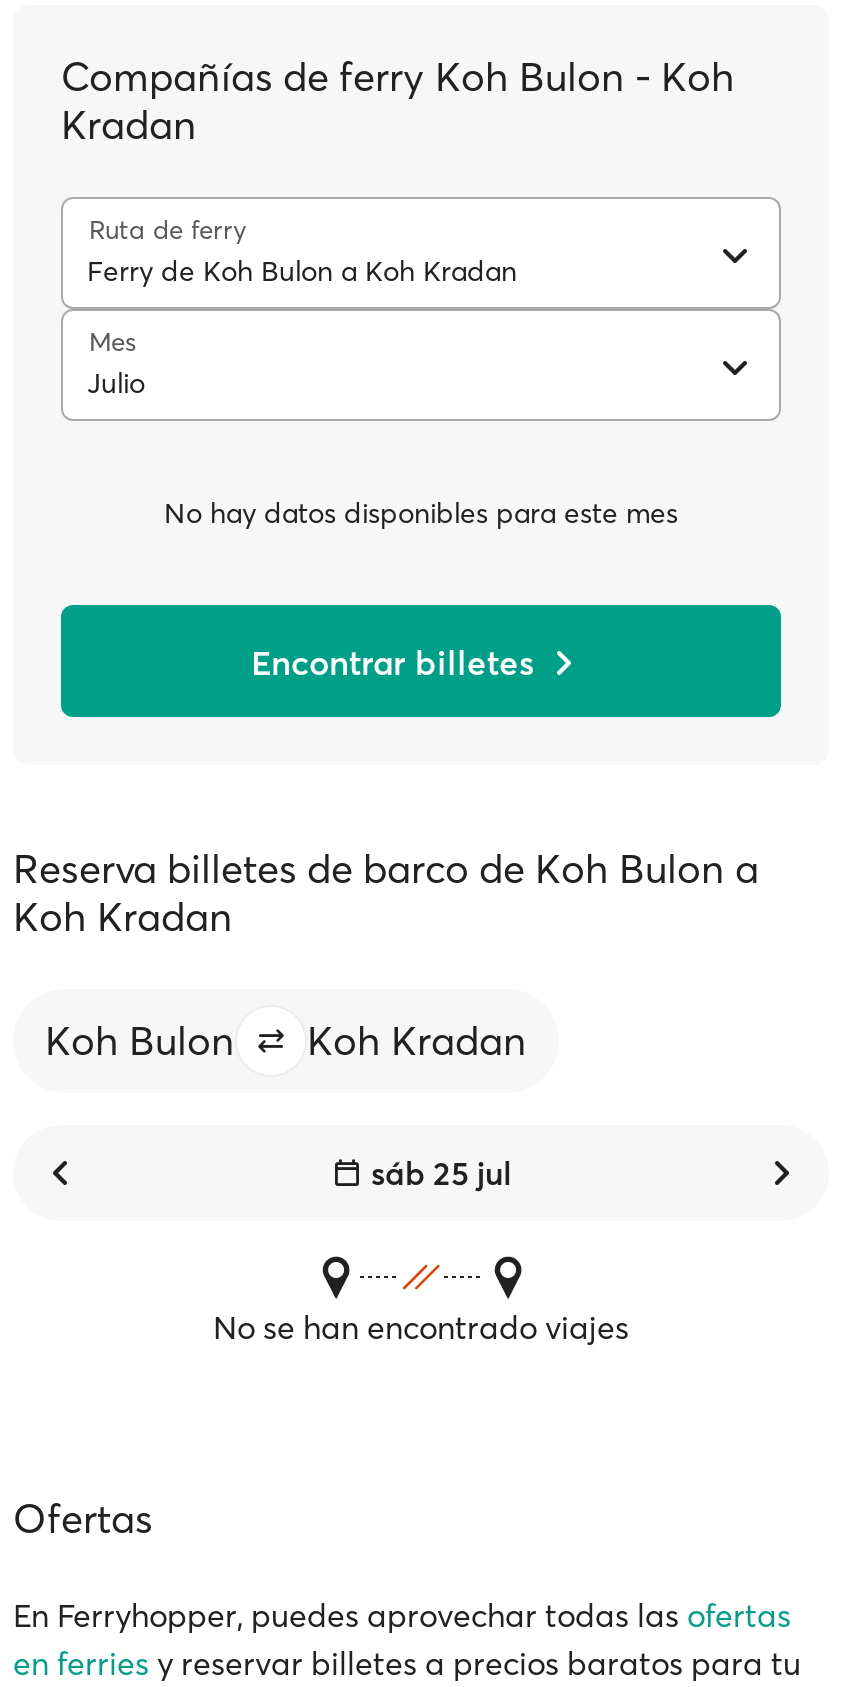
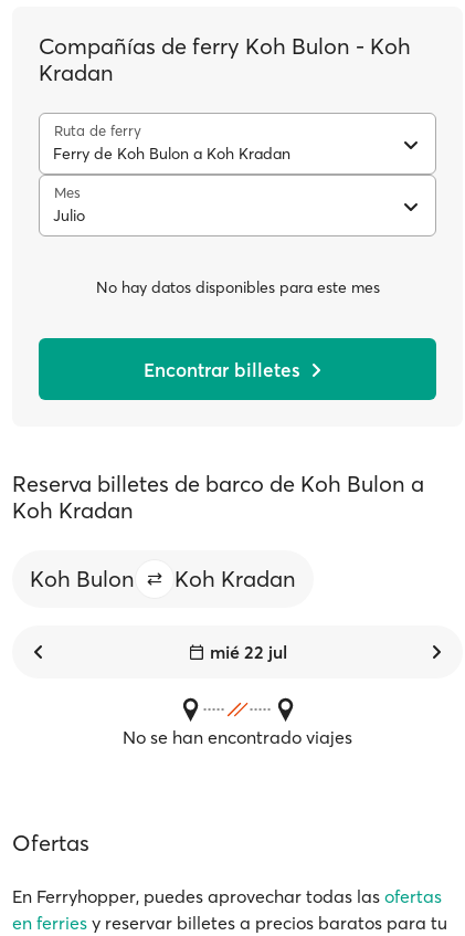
[371,1153,511,1193] sáb 25 jul -> [210,641,287,663] mié 22 jul

